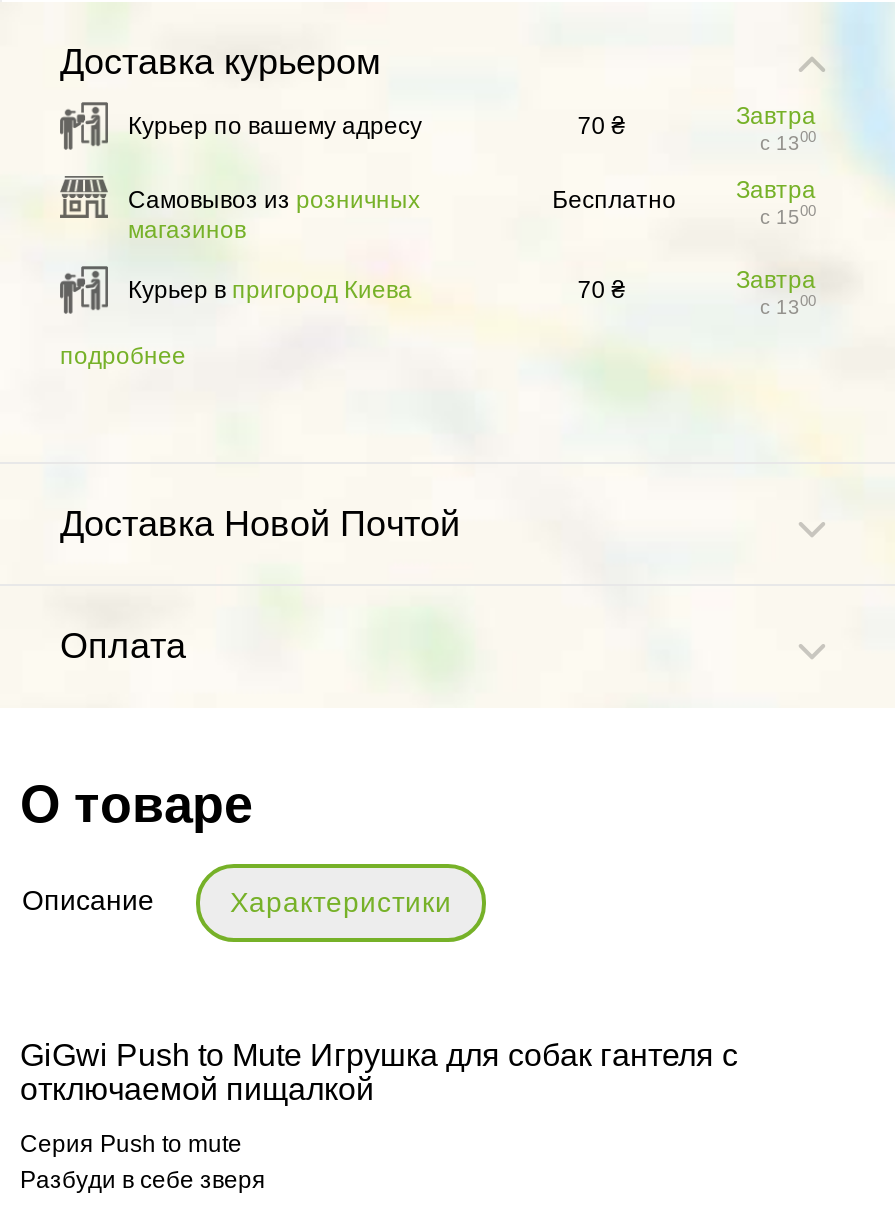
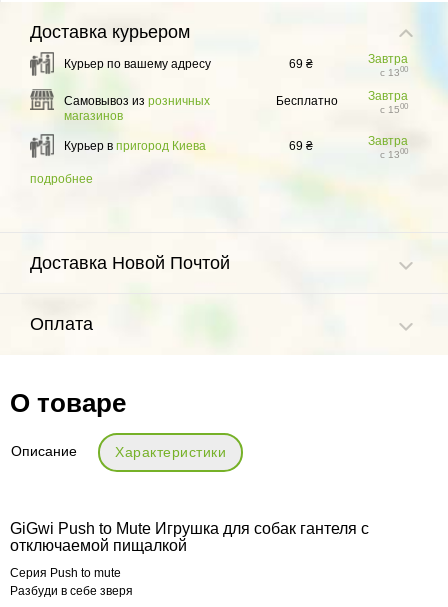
[578,112,626,140] 70 ₴ -> [289,57,313,71] 69 ₴
[578,276,626,304] 70 ₴ -> [289,139,313,153] 69 ₴

